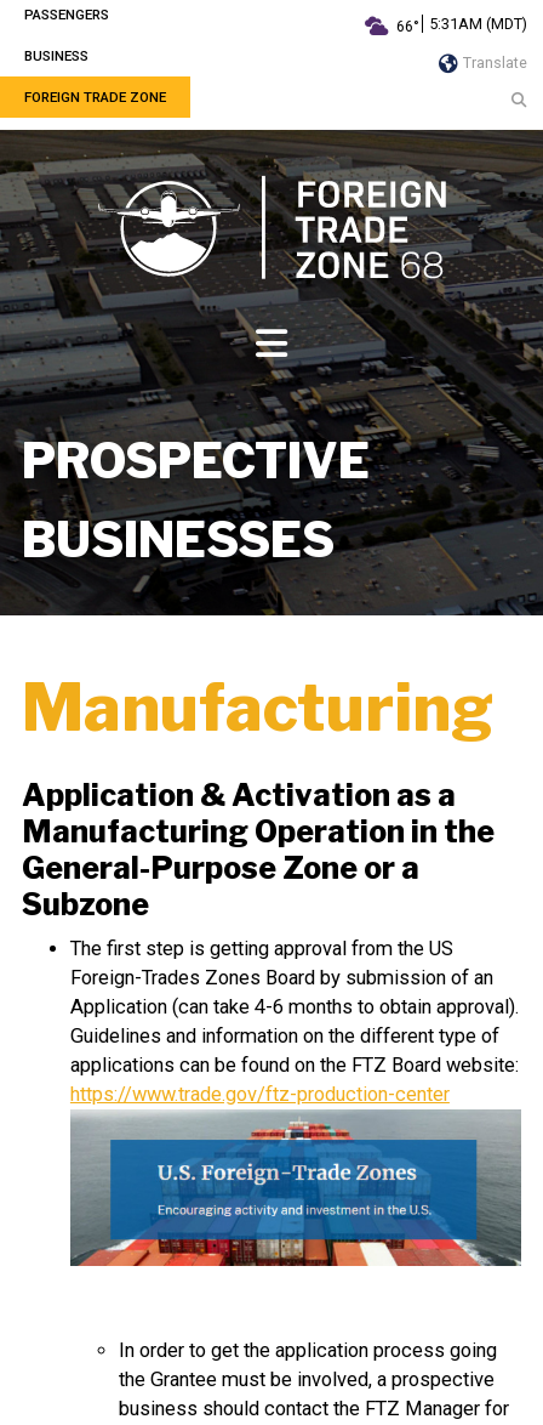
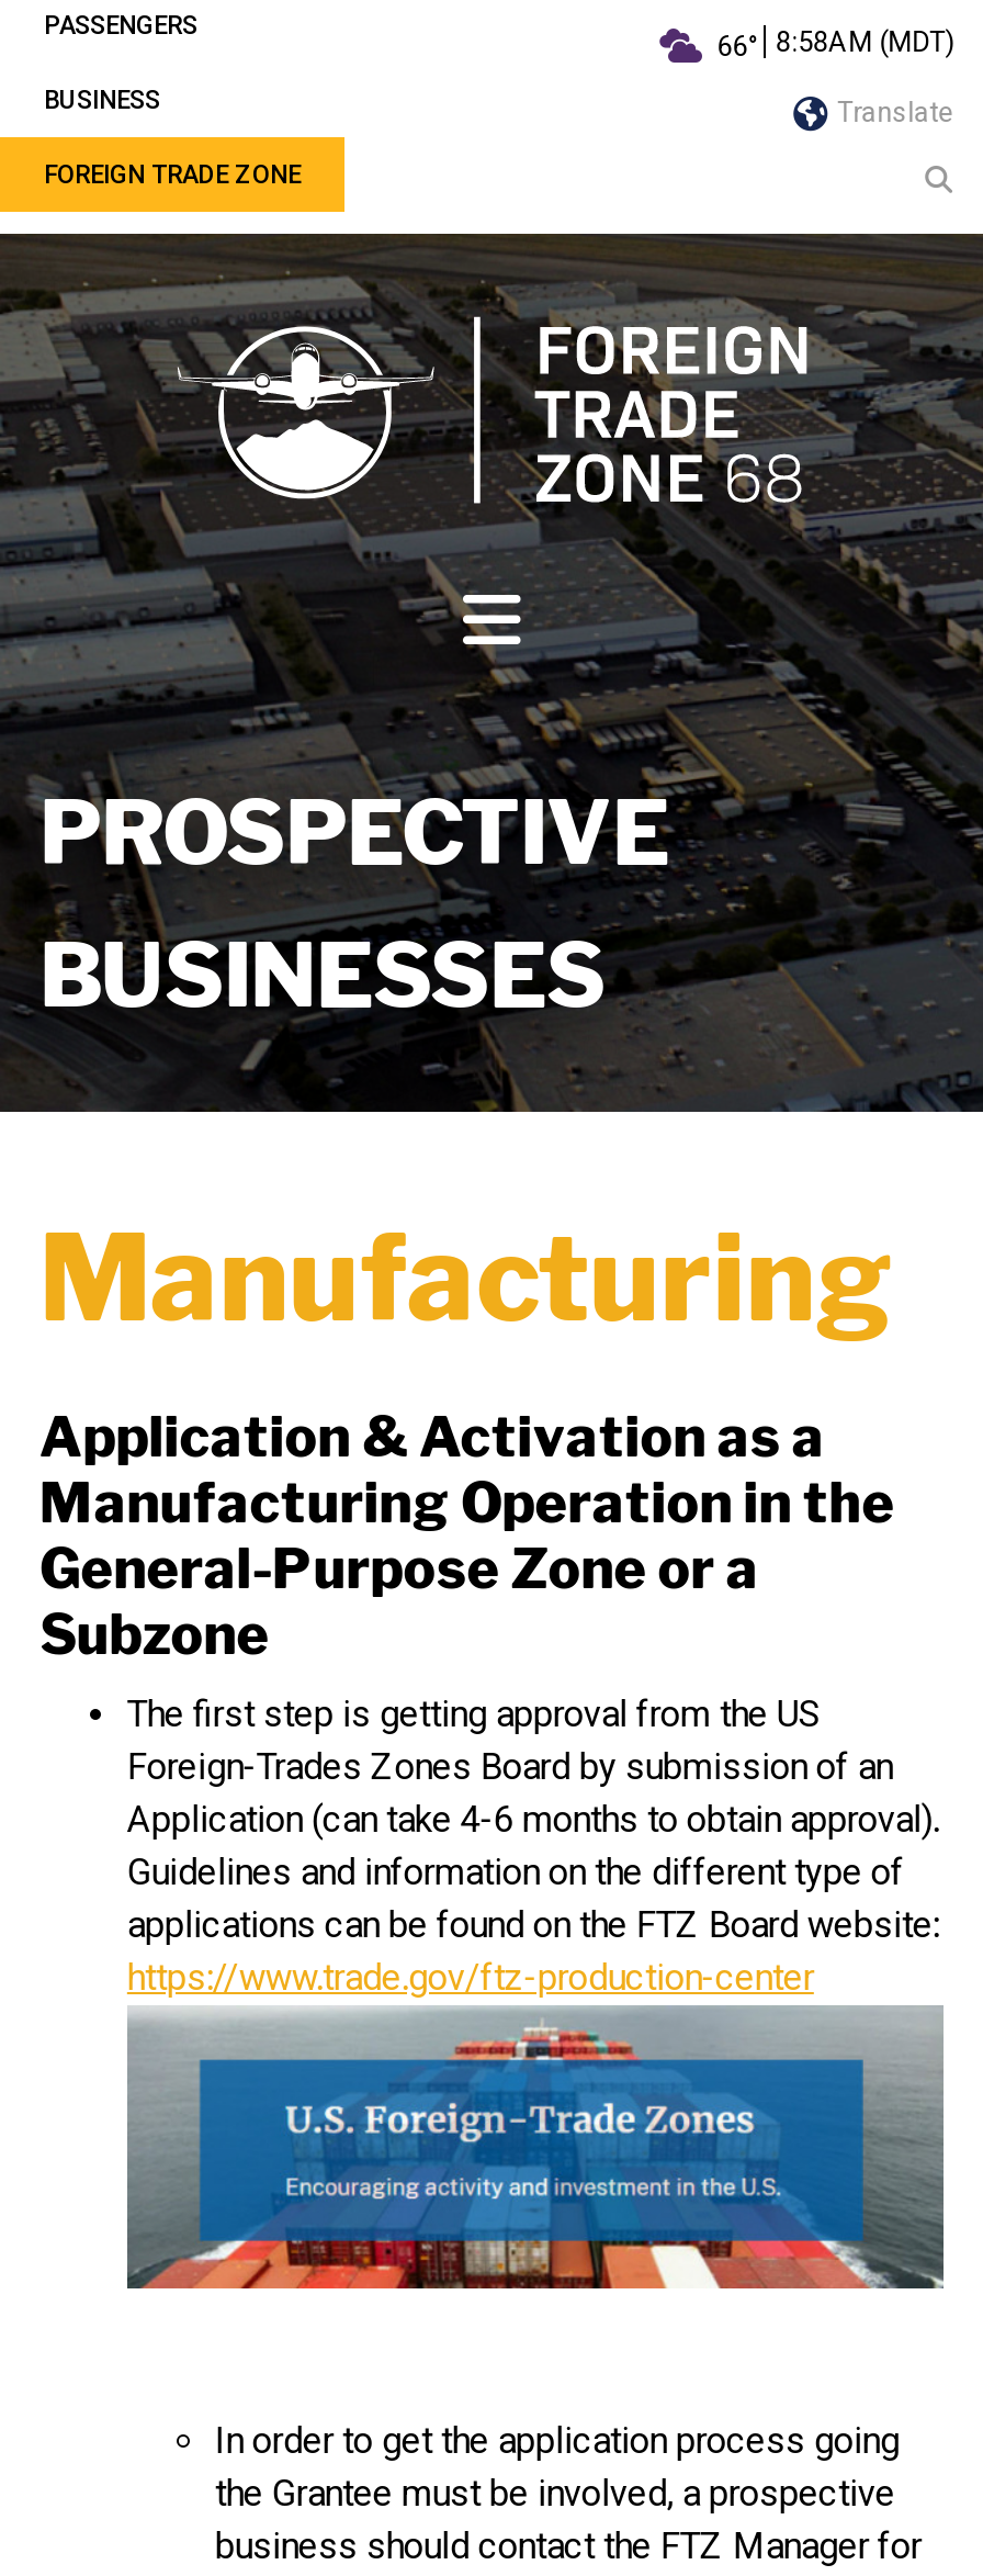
[396,15,527,35] 66° 5:31AM (MDT) -> [717,25,954,62] 66° 8:58AM (MDT)

